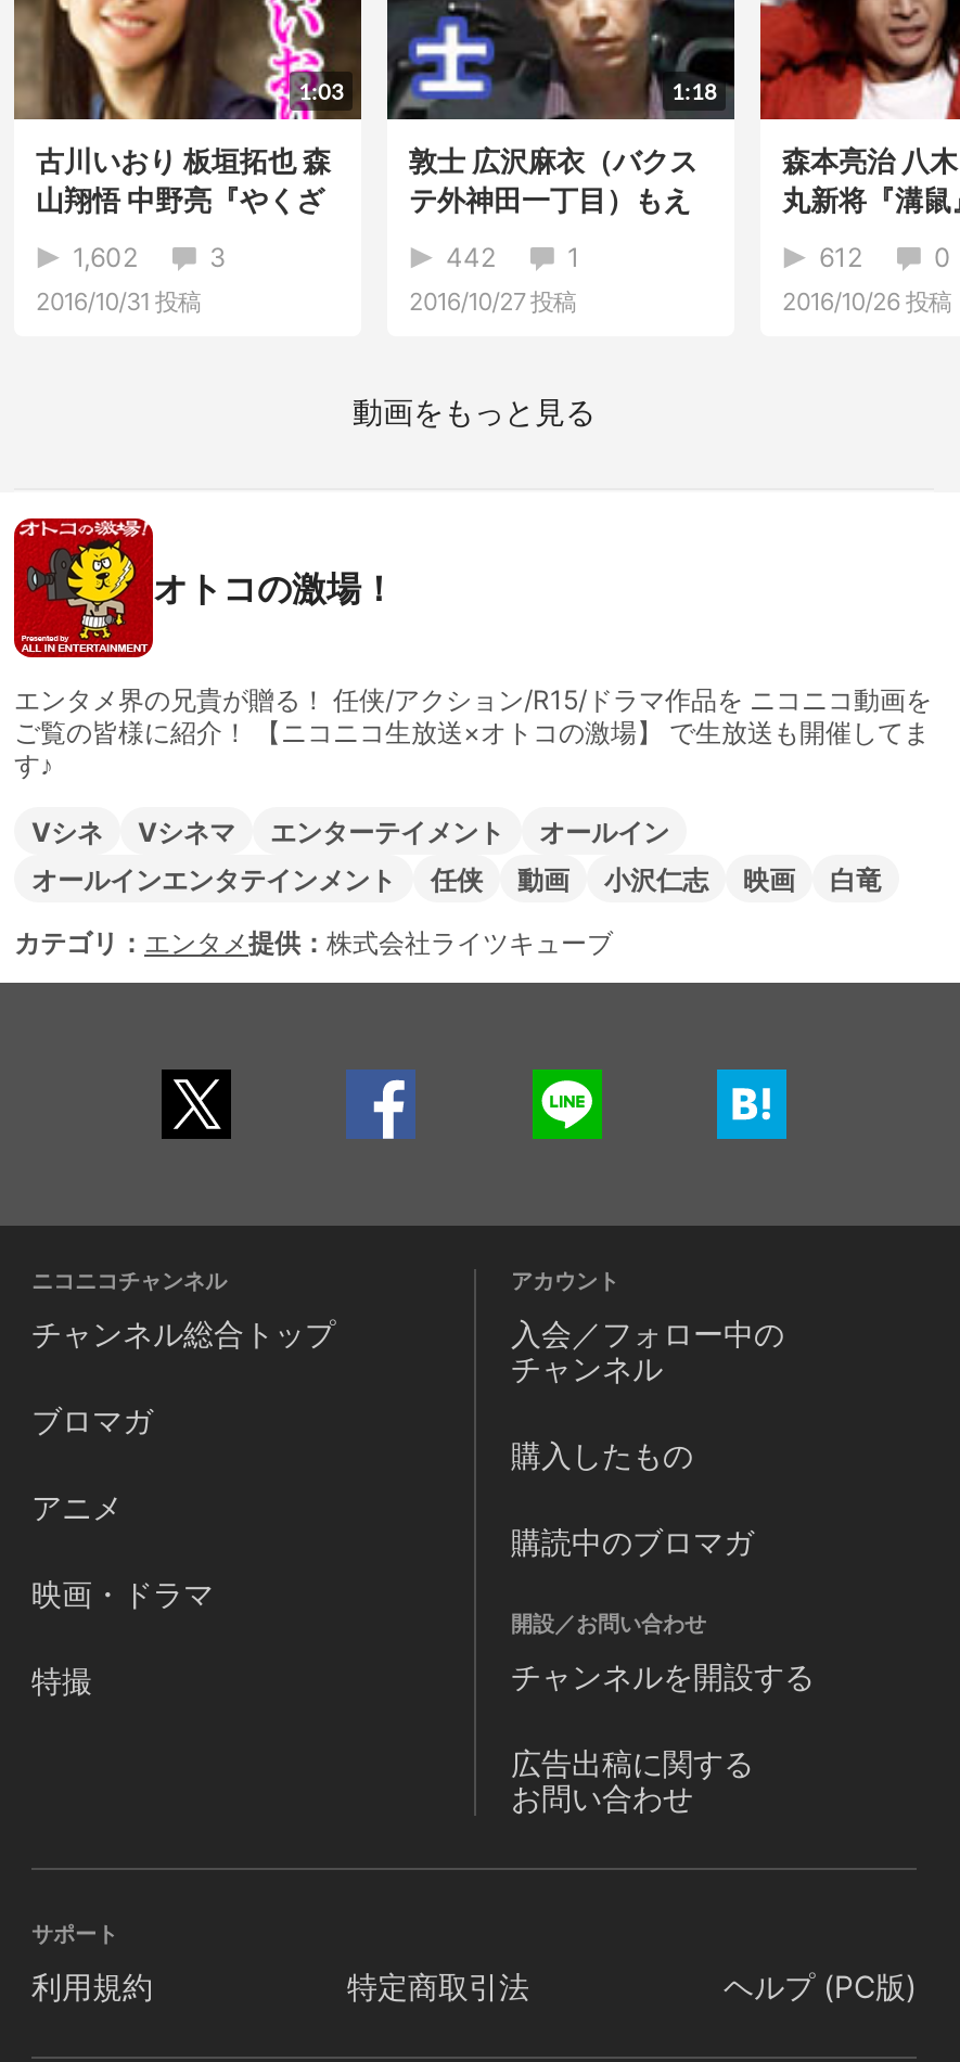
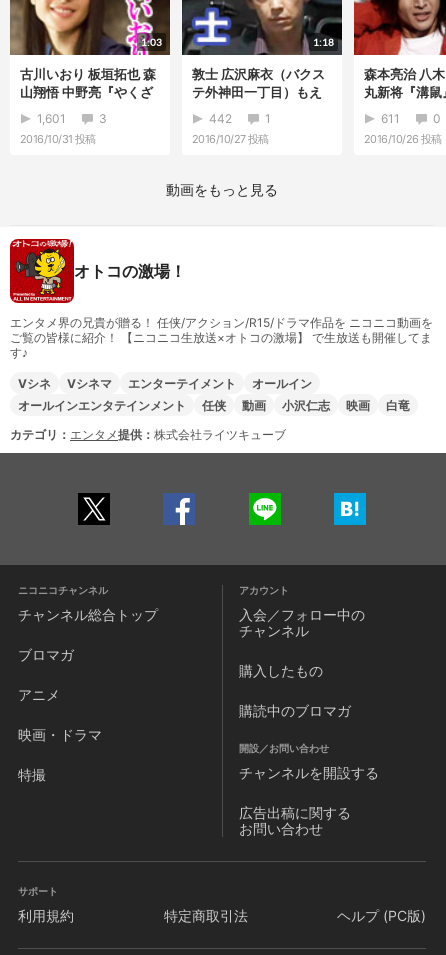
[73,241,138,273] 1,602 -> [37,111,66,126] 1,601
[819,241,862,273] 612 -> [381,111,400,126] 611

